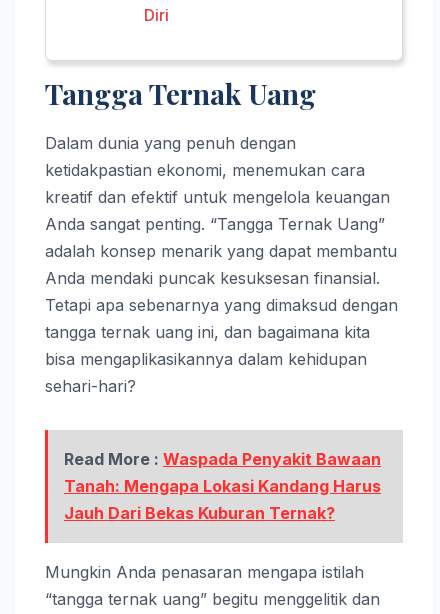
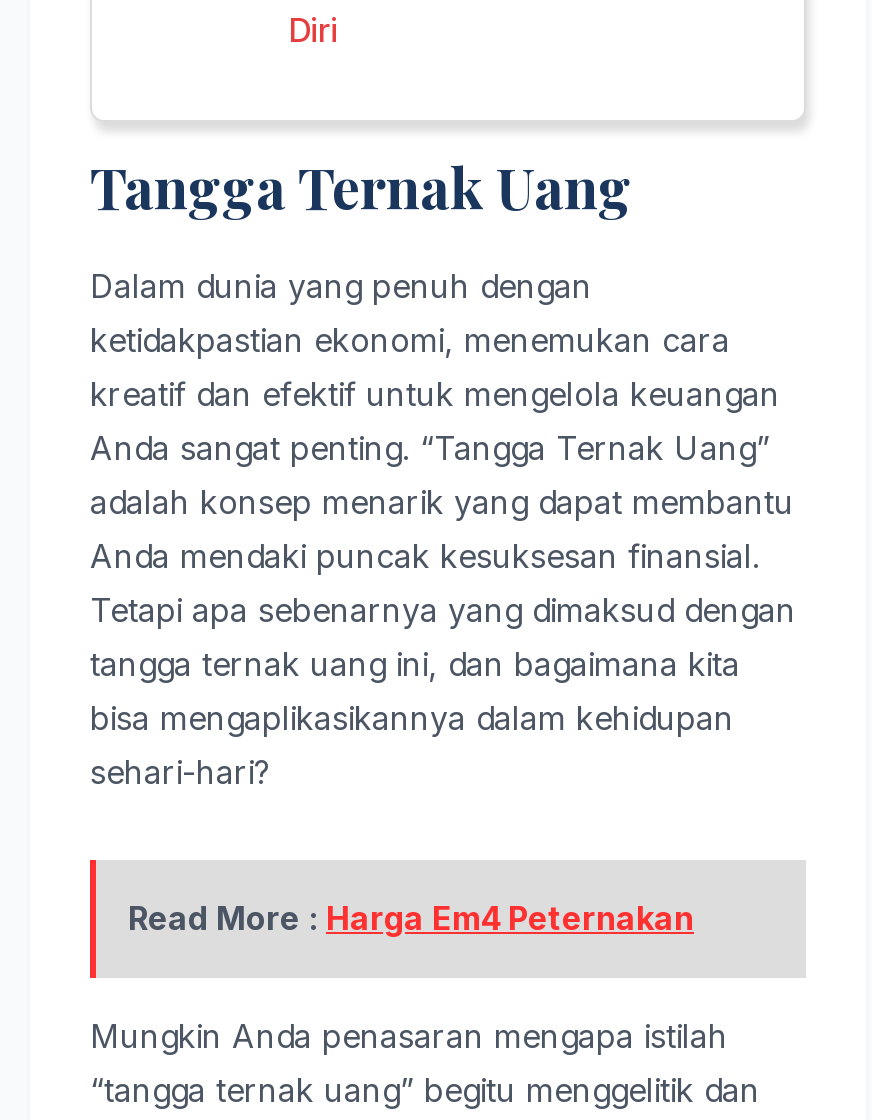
[64,449,381,523] Read More : Waspada Penyakit Bawaan | Tanah: Mengapa Lokasi Kandang Harus | Jauh Dari Bekas Kuburan Ternak? -> [128,897,694,937] Read More : Harga Em4 Peternakan

